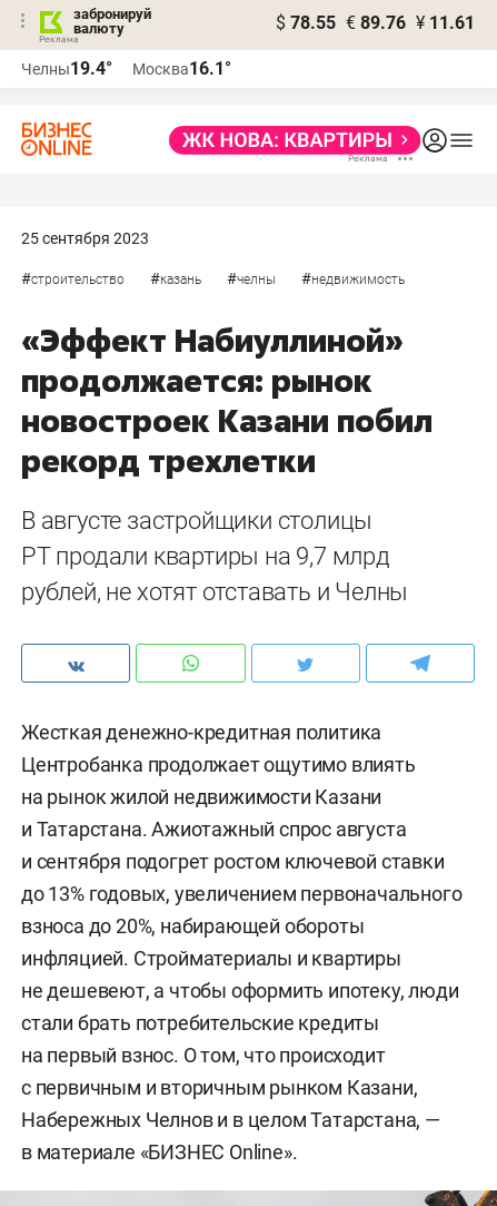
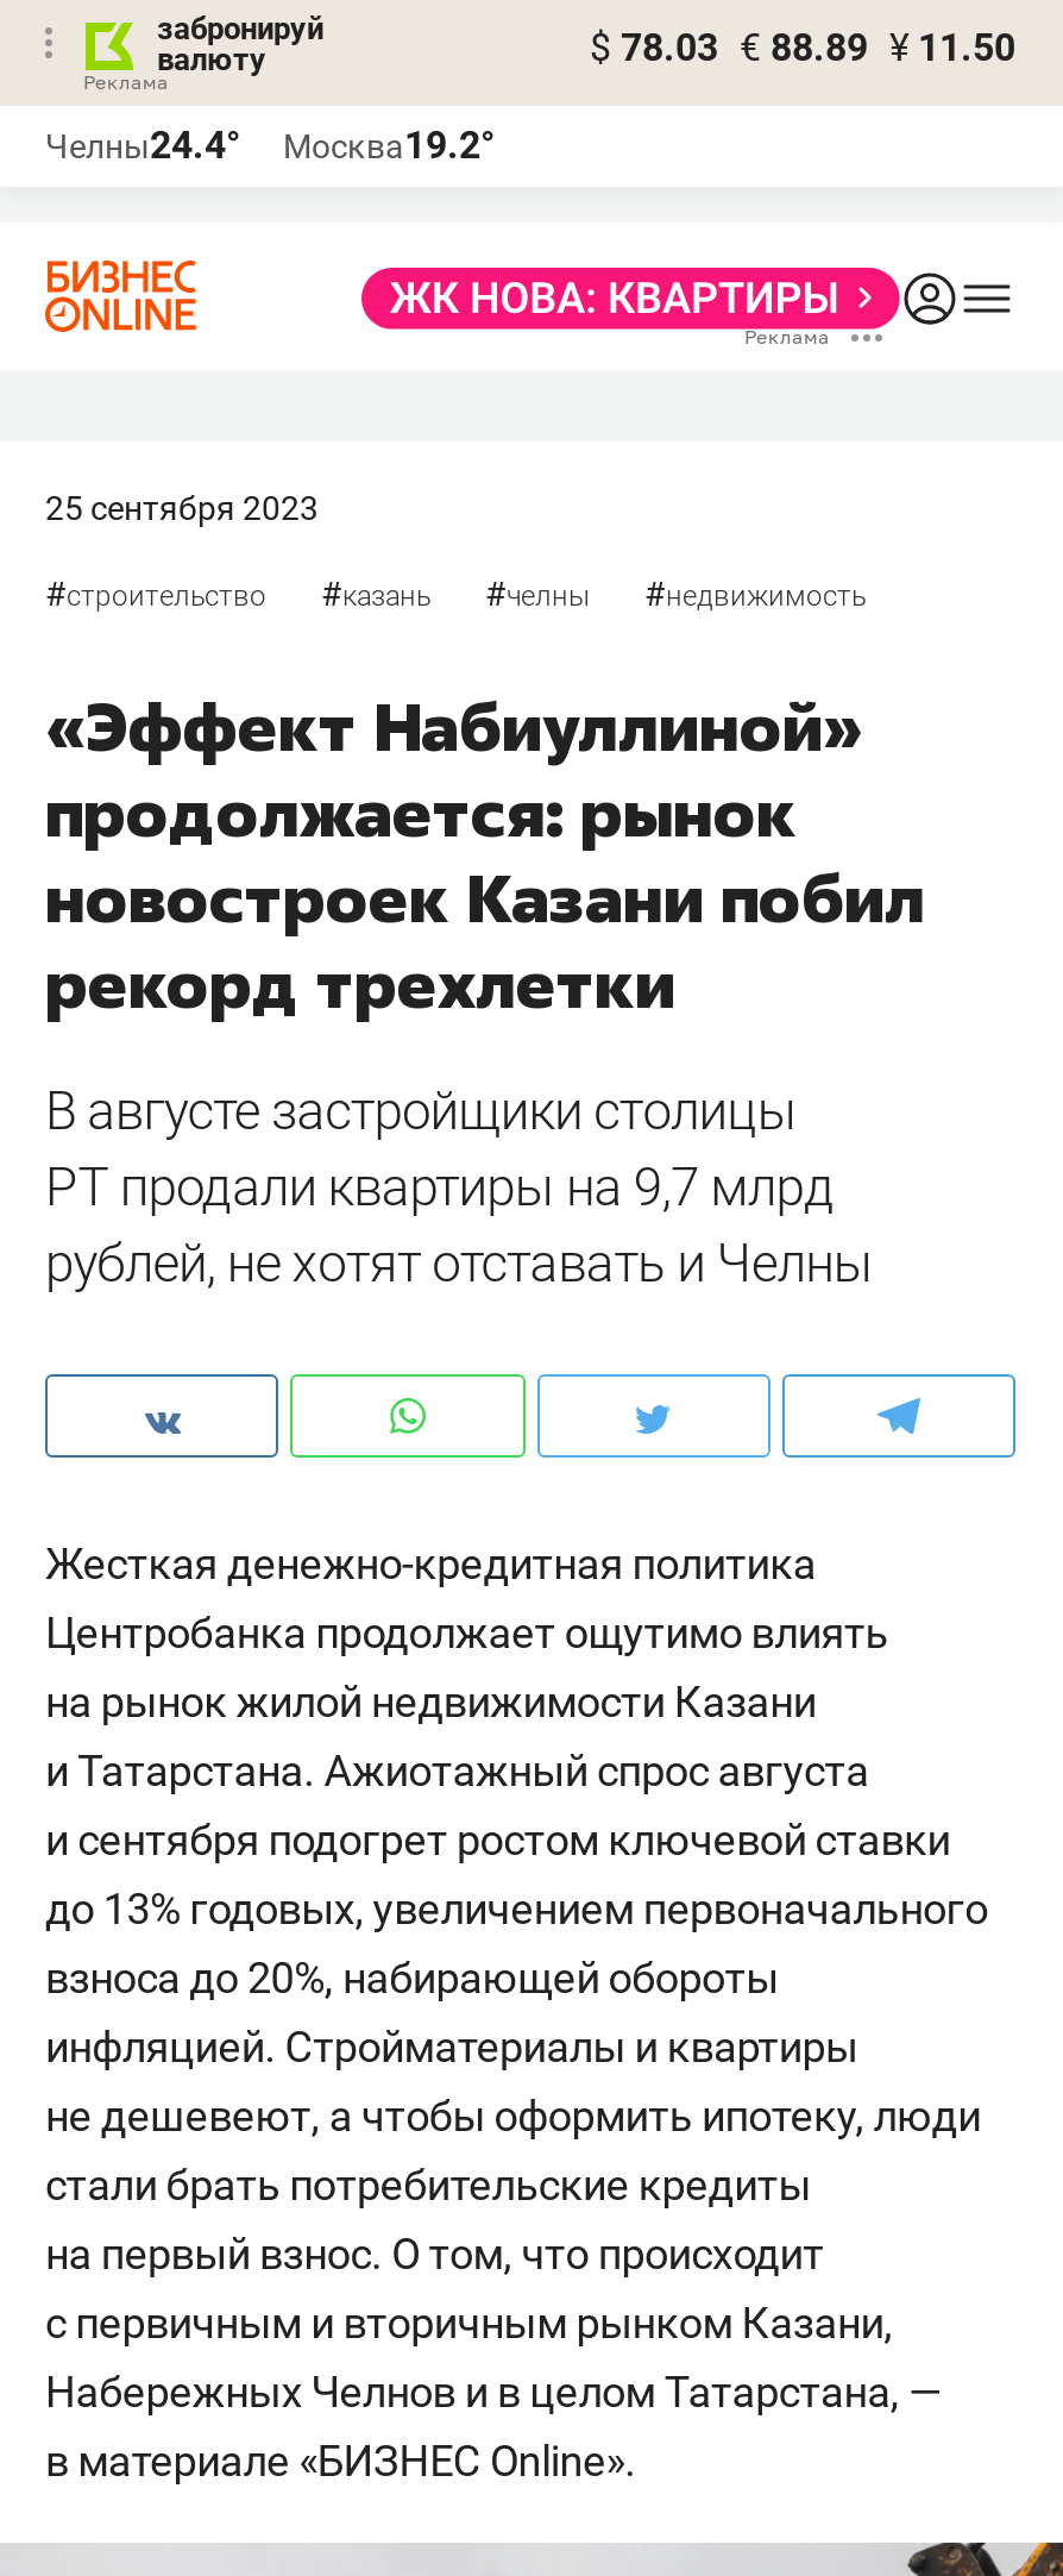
[276,12,475,33] $ 78.55 € 89.76 ¥ 11.61 -> [590,25,1015,70] $ 78.03 € 88.89 ¥ 11.50
[21,58,112,79] Челны19.4° -> [45,123,240,168] Челны24.4°
[132,58,231,79] Москва16.1° -> [283,123,495,168] Москва19.2°

